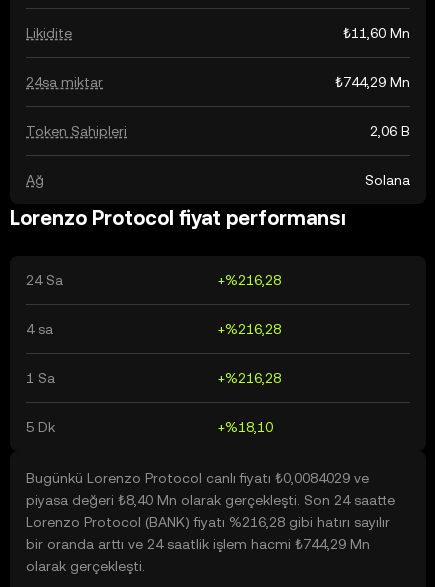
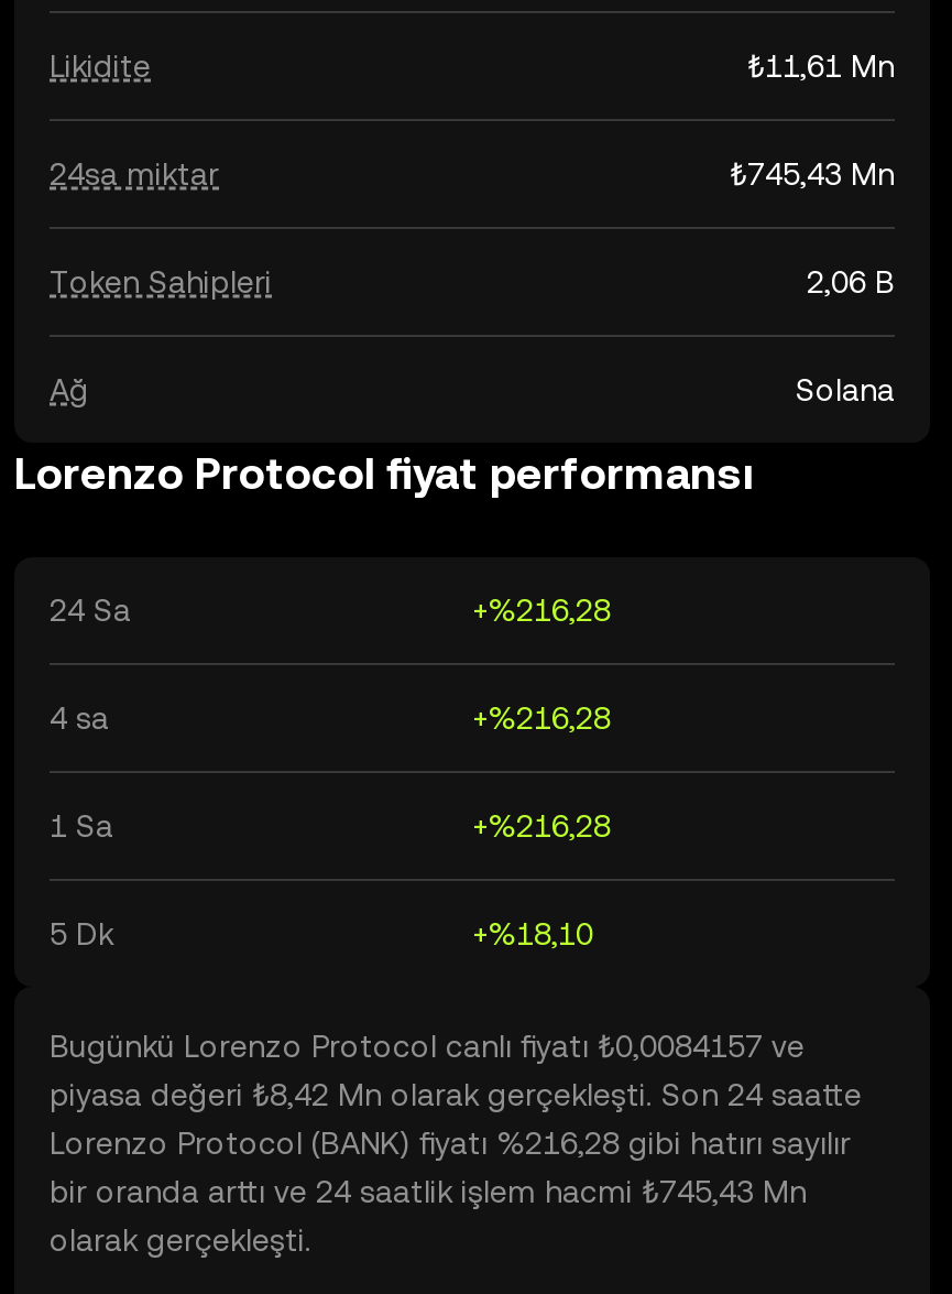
[343,25,410,41] ₺11,60 Mn -> [747,48,895,84] ₺11,61 Mn
[335,74,410,90] ₺744,29 Mn -> [730,156,895,192] ₺745,43 Mn
[26,470,369,486] Bugünkü Lorenzo Protocol canlı fiyatı ₺0,0084029 ve -> [50,1029,805,1064] Bugünkü Lorenzo Protocol canlı fiyatı ₺0,0084157 ve
[26,492,395,508] piyasa değeri ₺8,40 Mn olarak gerçekleşti. Son 24 saatte -> [50,1077,862,1112] piyasa değeri ₺8,42 Mn olarak gerçekleşti. Son 24 saatte
[26,536,370,552] bir oranda arttı ve 24 saatlik işlem hacmi ₺744,29 Mn -> [50,1174,807,1209] bir oranda arttı ve 24 saatlik işlem hacmi ₺745,43 Mn

